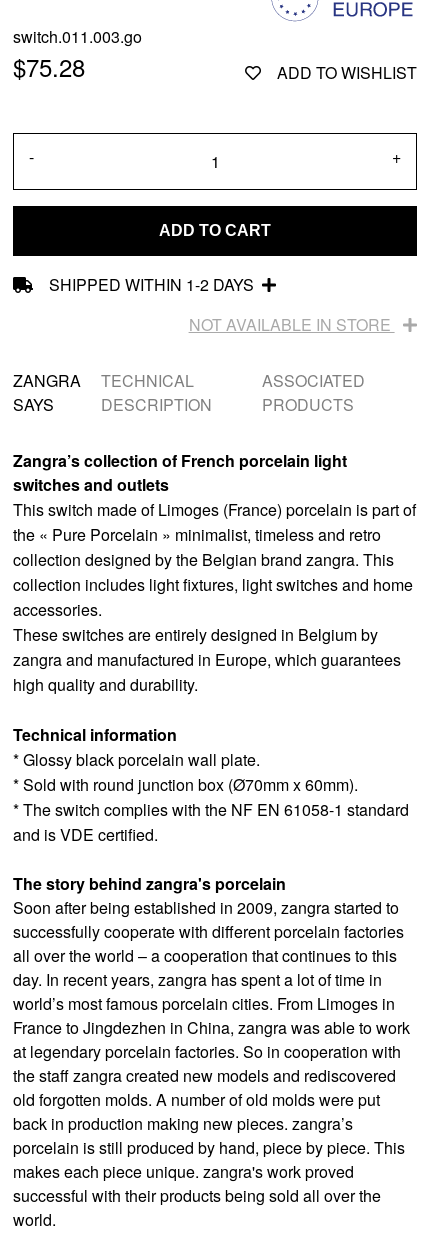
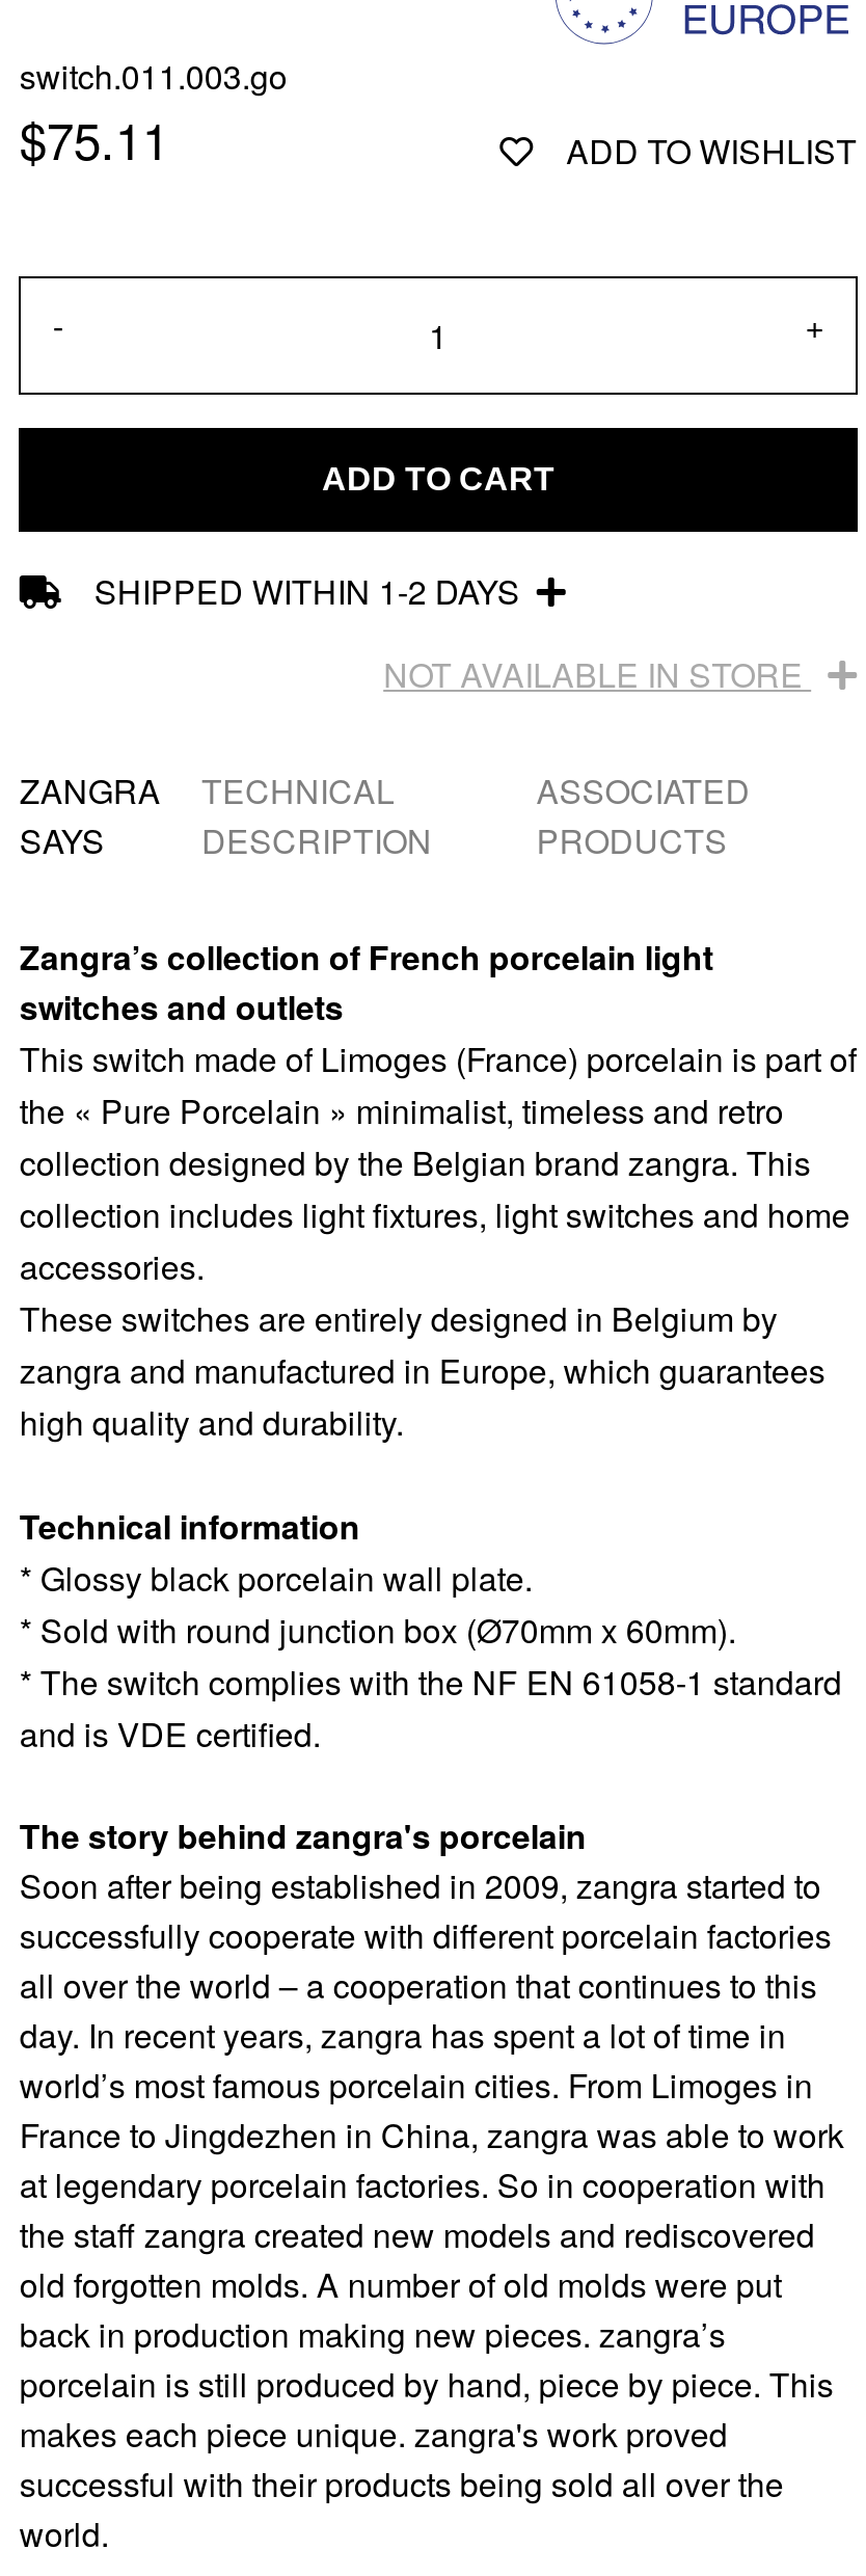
[13,49,85,84] $75.28 -> [20,102,169,175] $75.11

